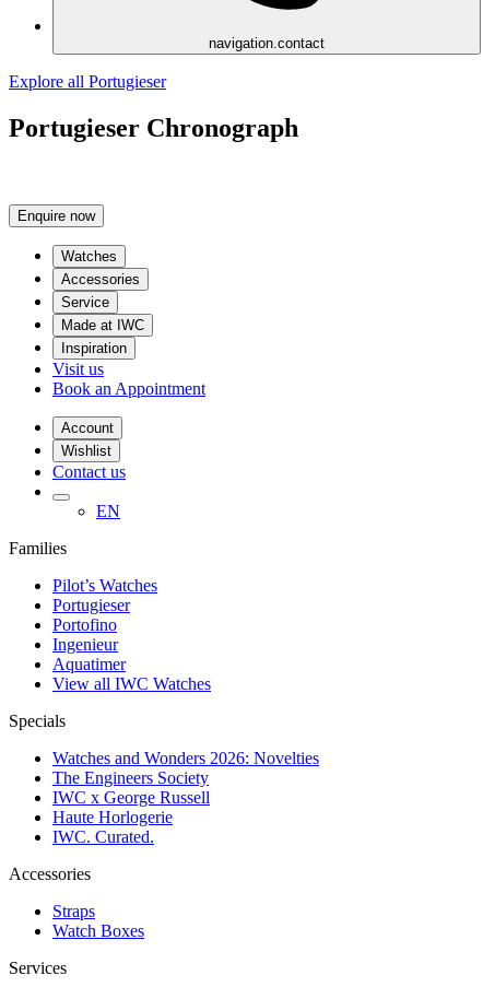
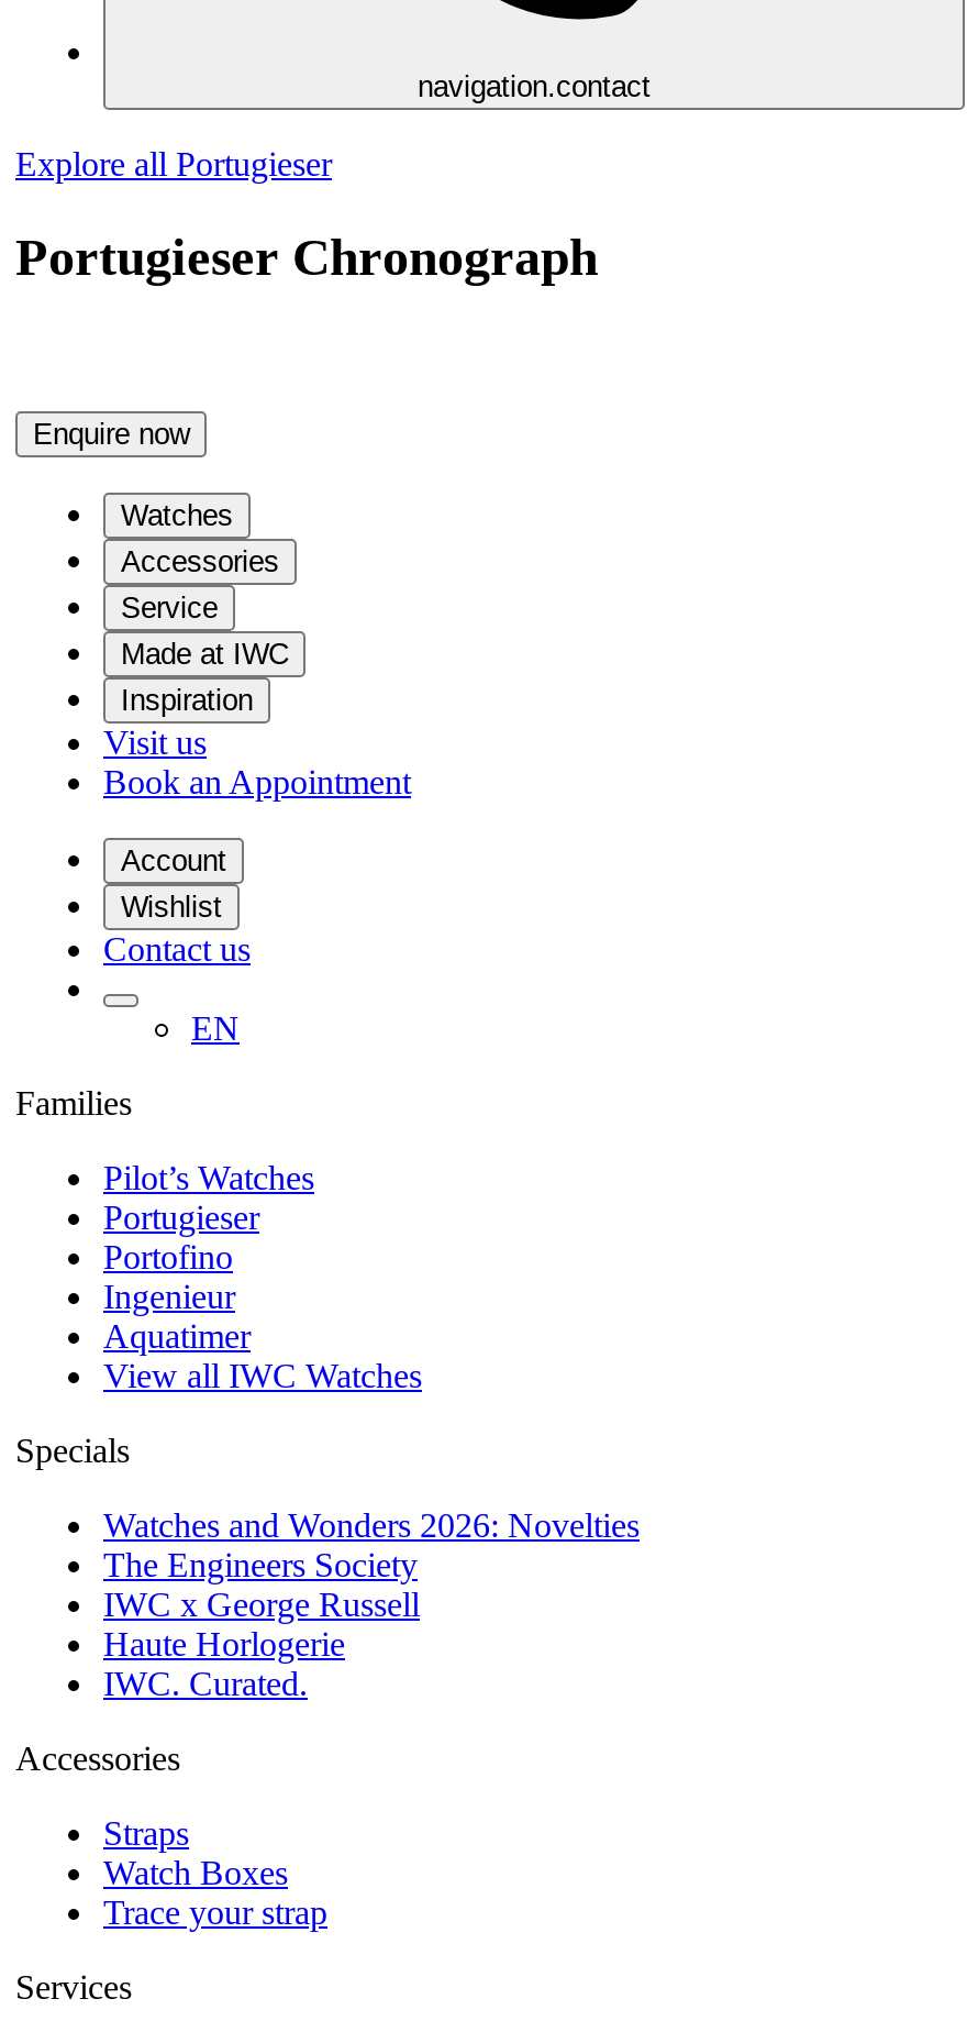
none -> [103,1893,327,1930] Trace your strap

